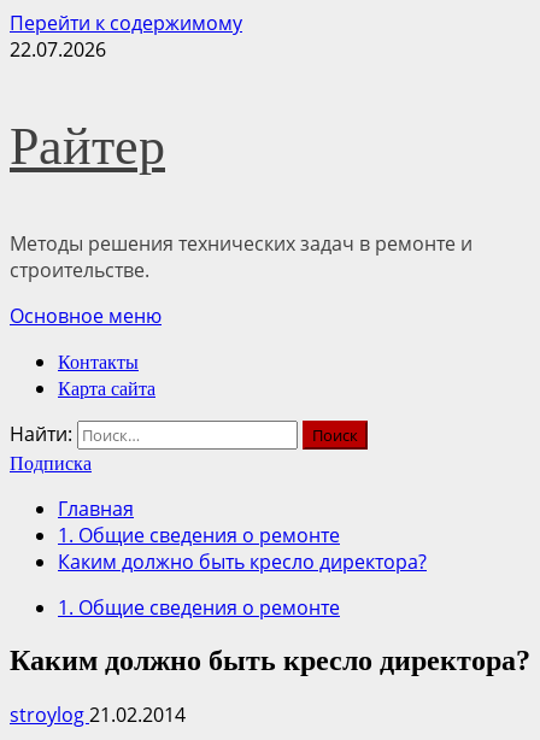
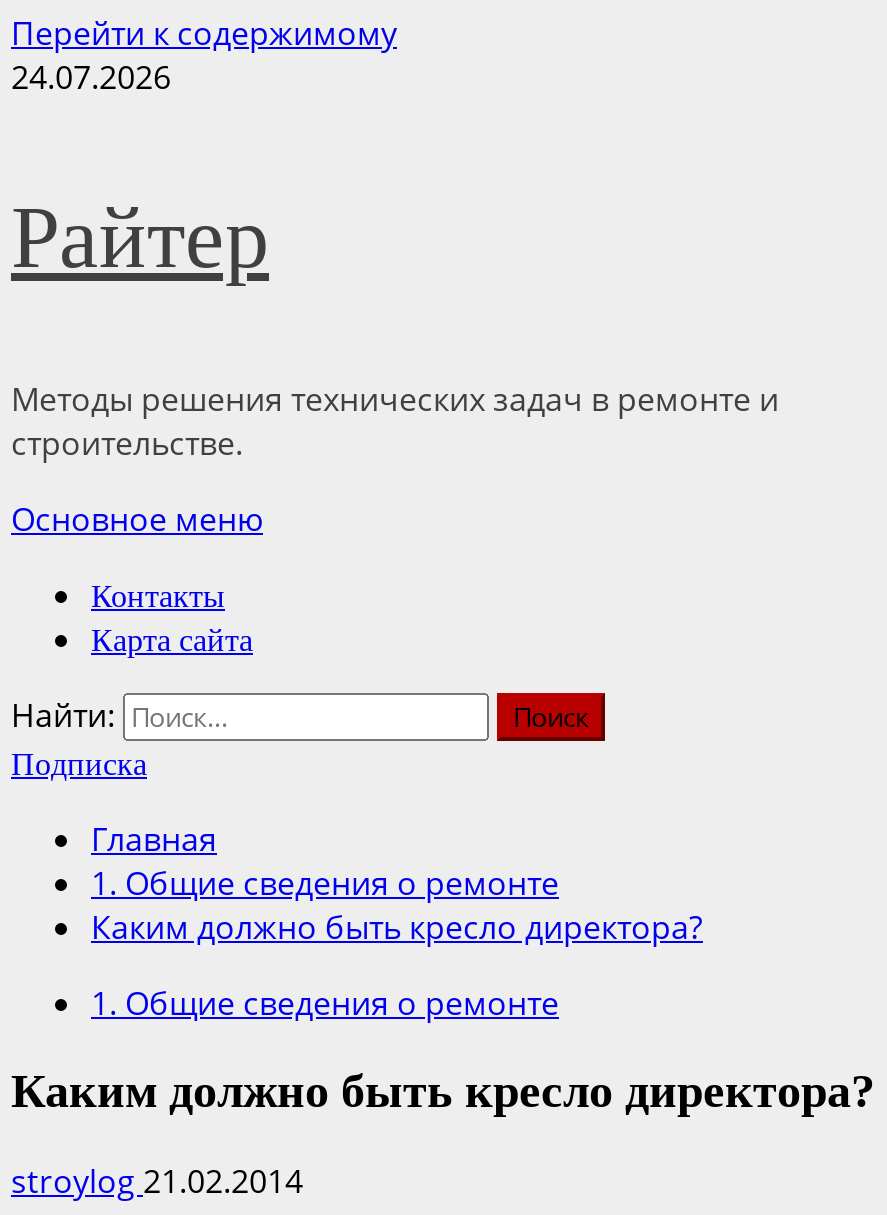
[10,36,106,63] 22.07.2026 -> [11,55,171,99] 24.07.2026

